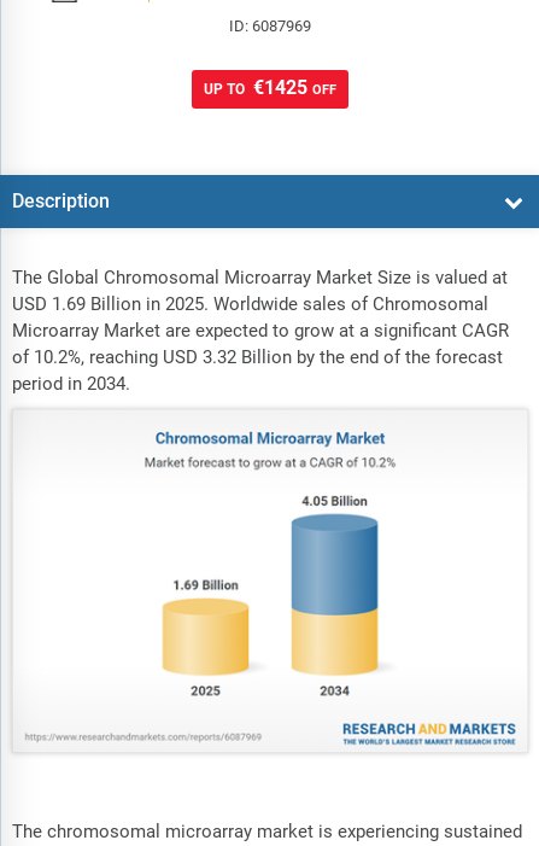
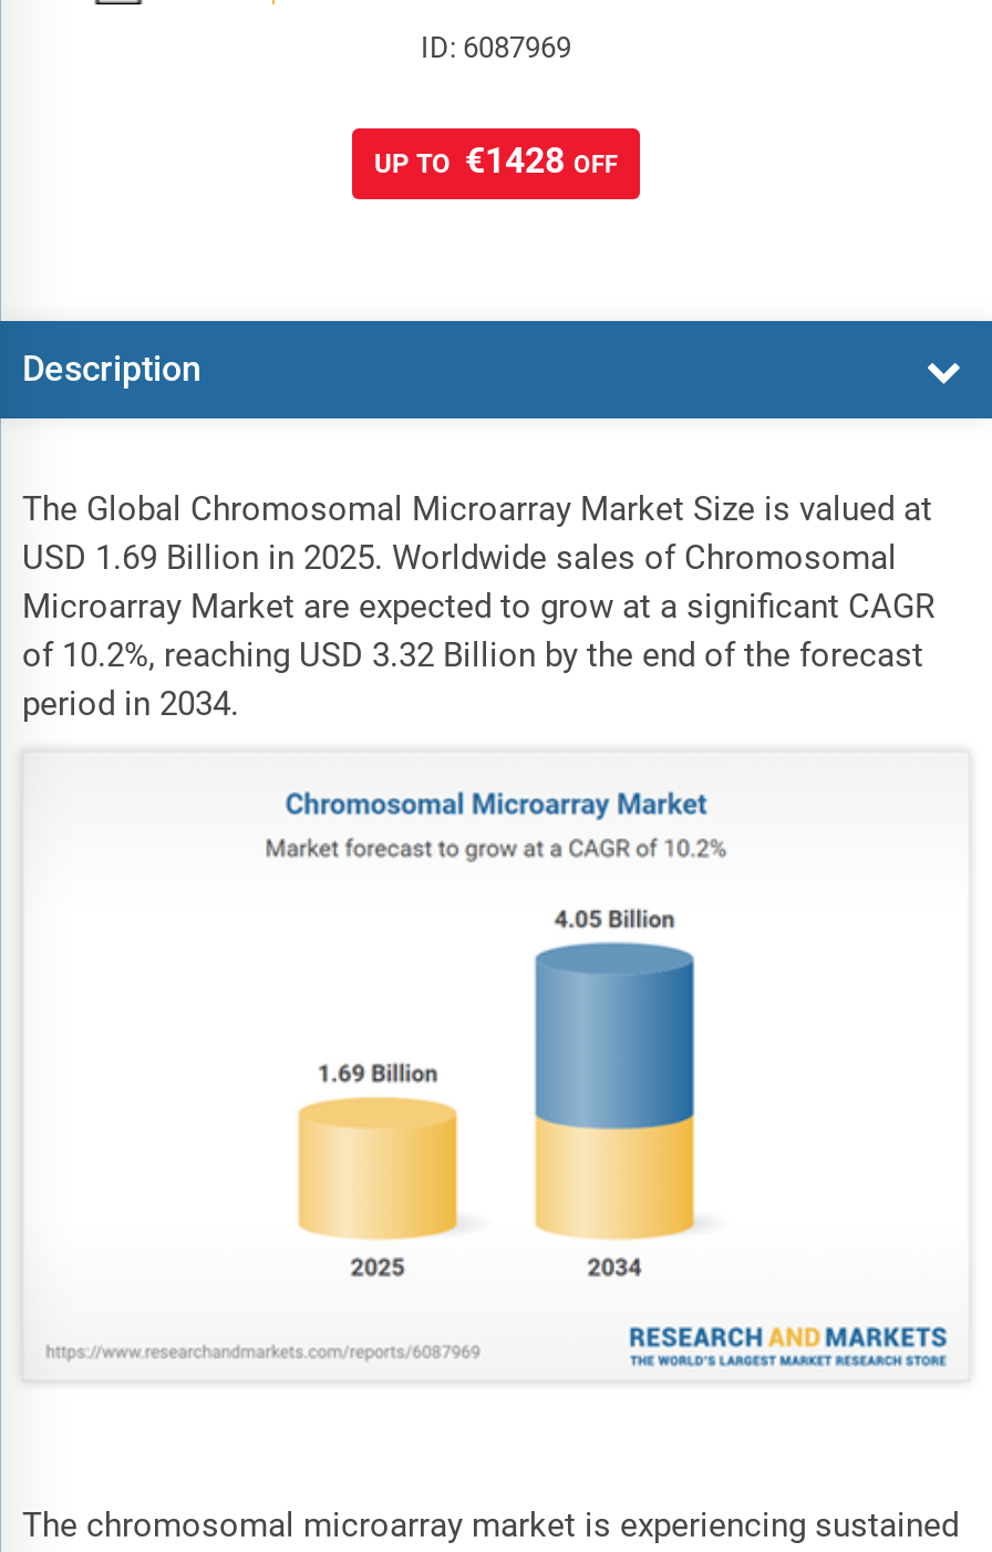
[204,76,336,99] UP TO €1425 OFF -> [374,139,618,181] UP TO €1428 OFF

